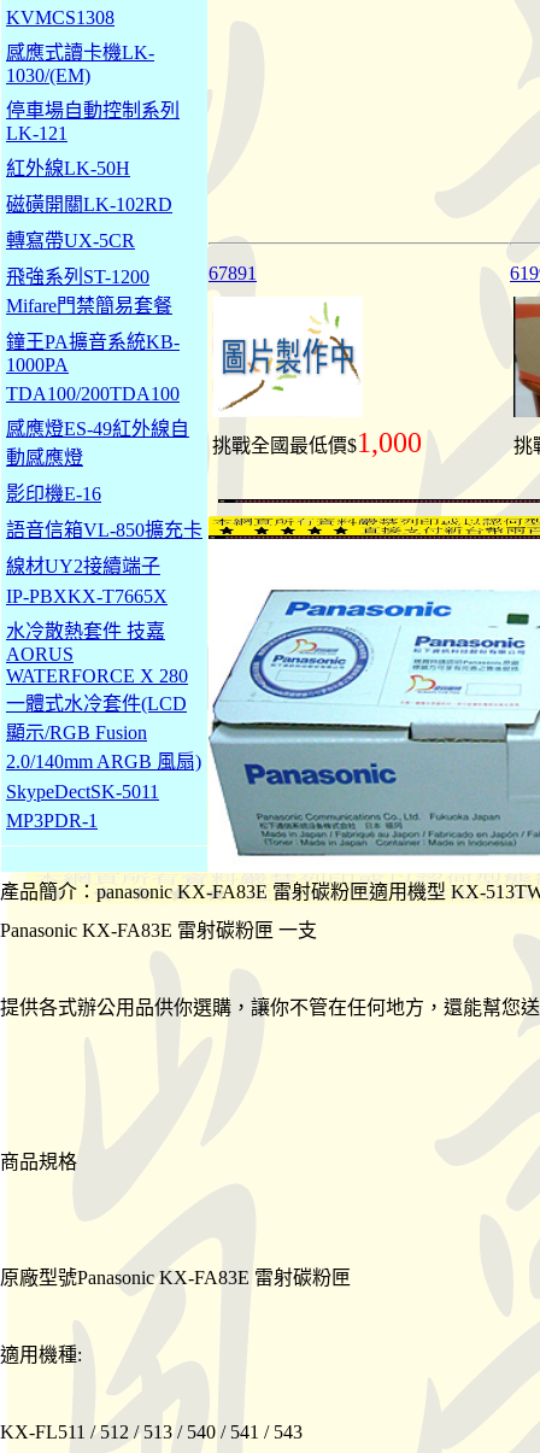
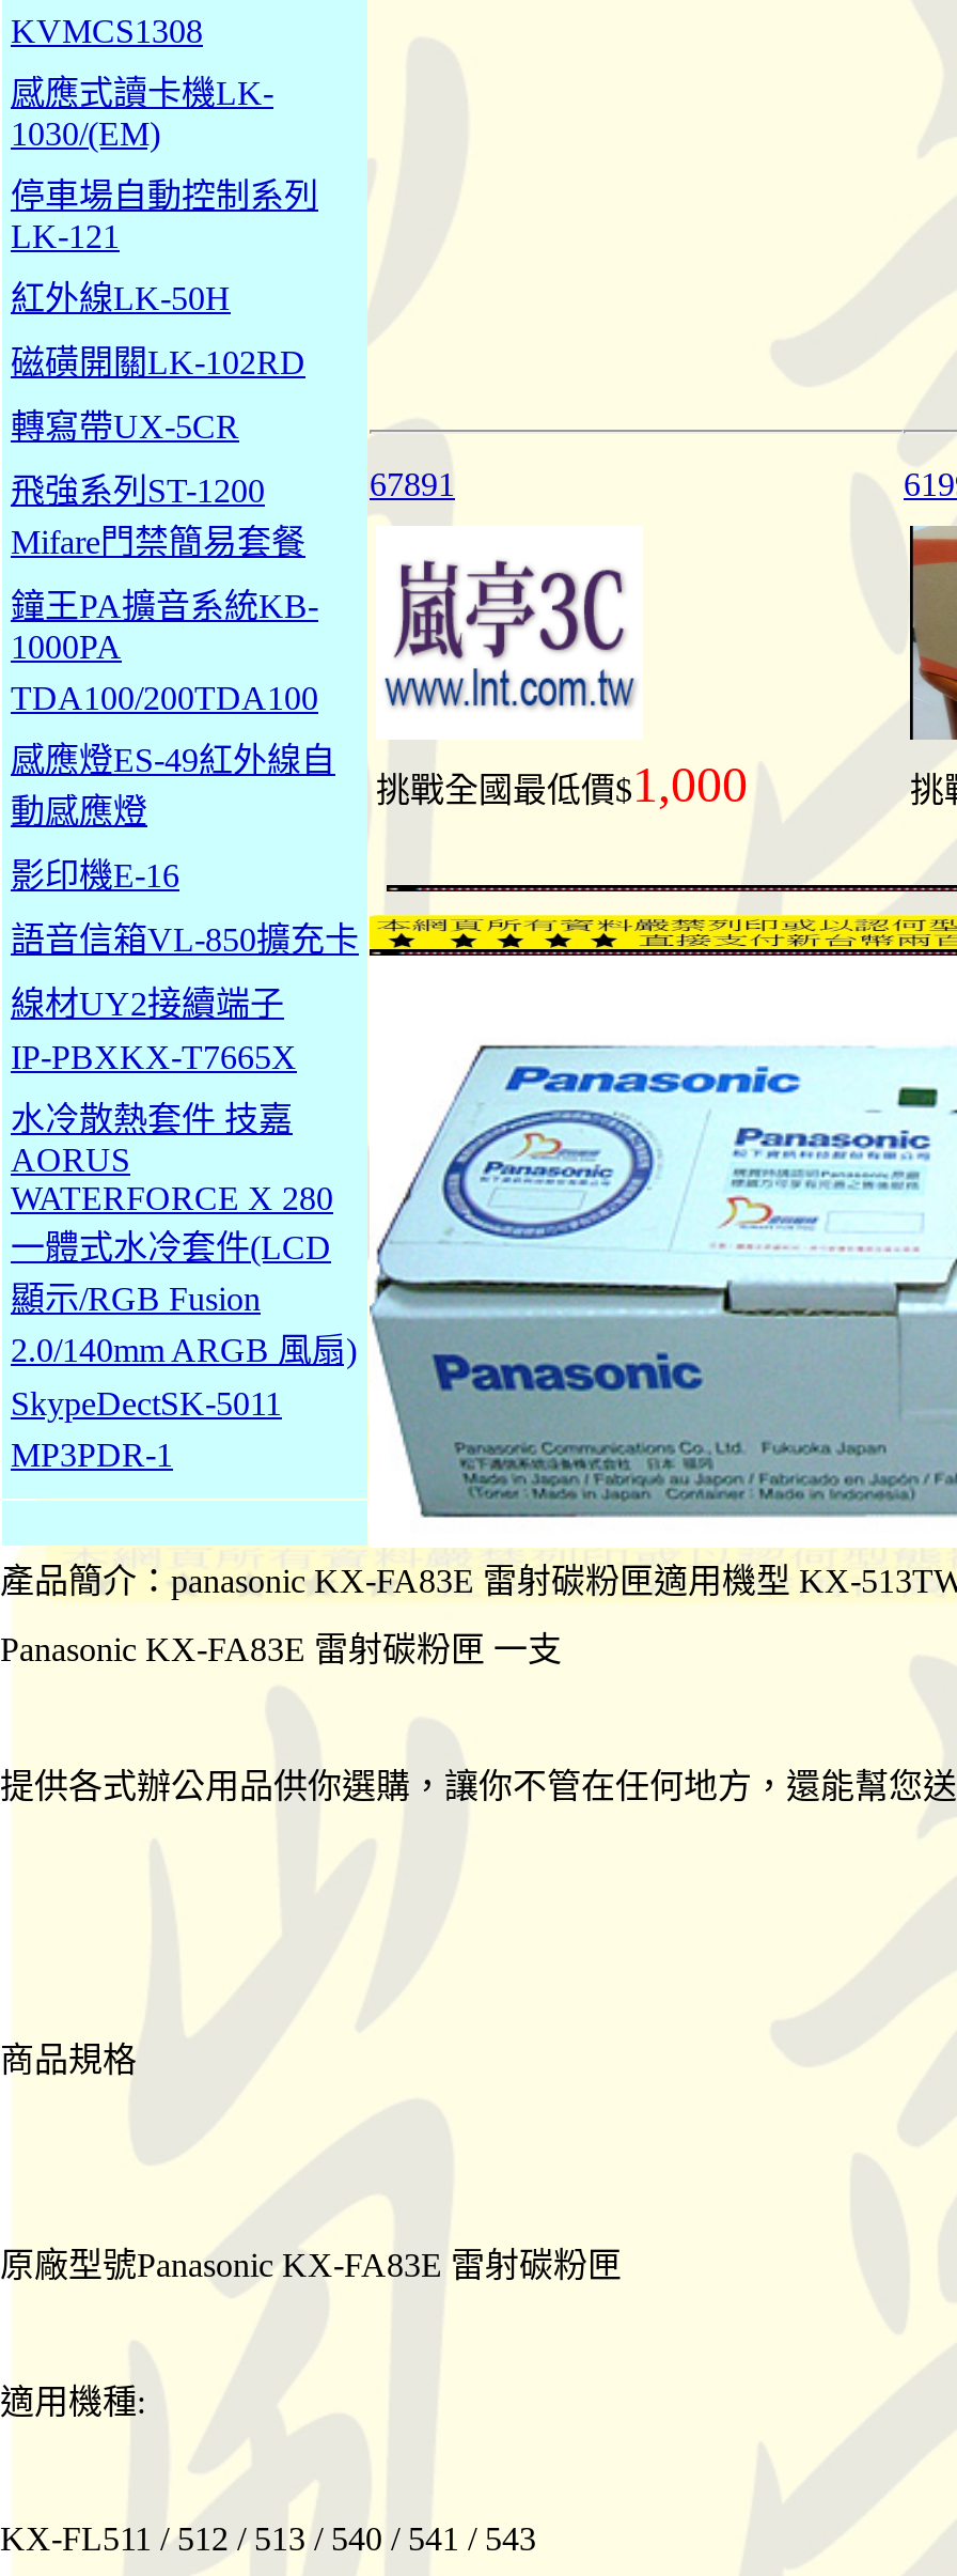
[217,301,360,410] [image] -> [382,539,637,725] [image]

